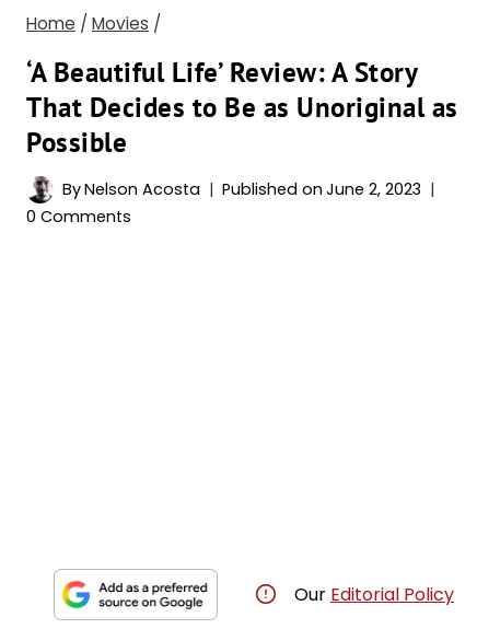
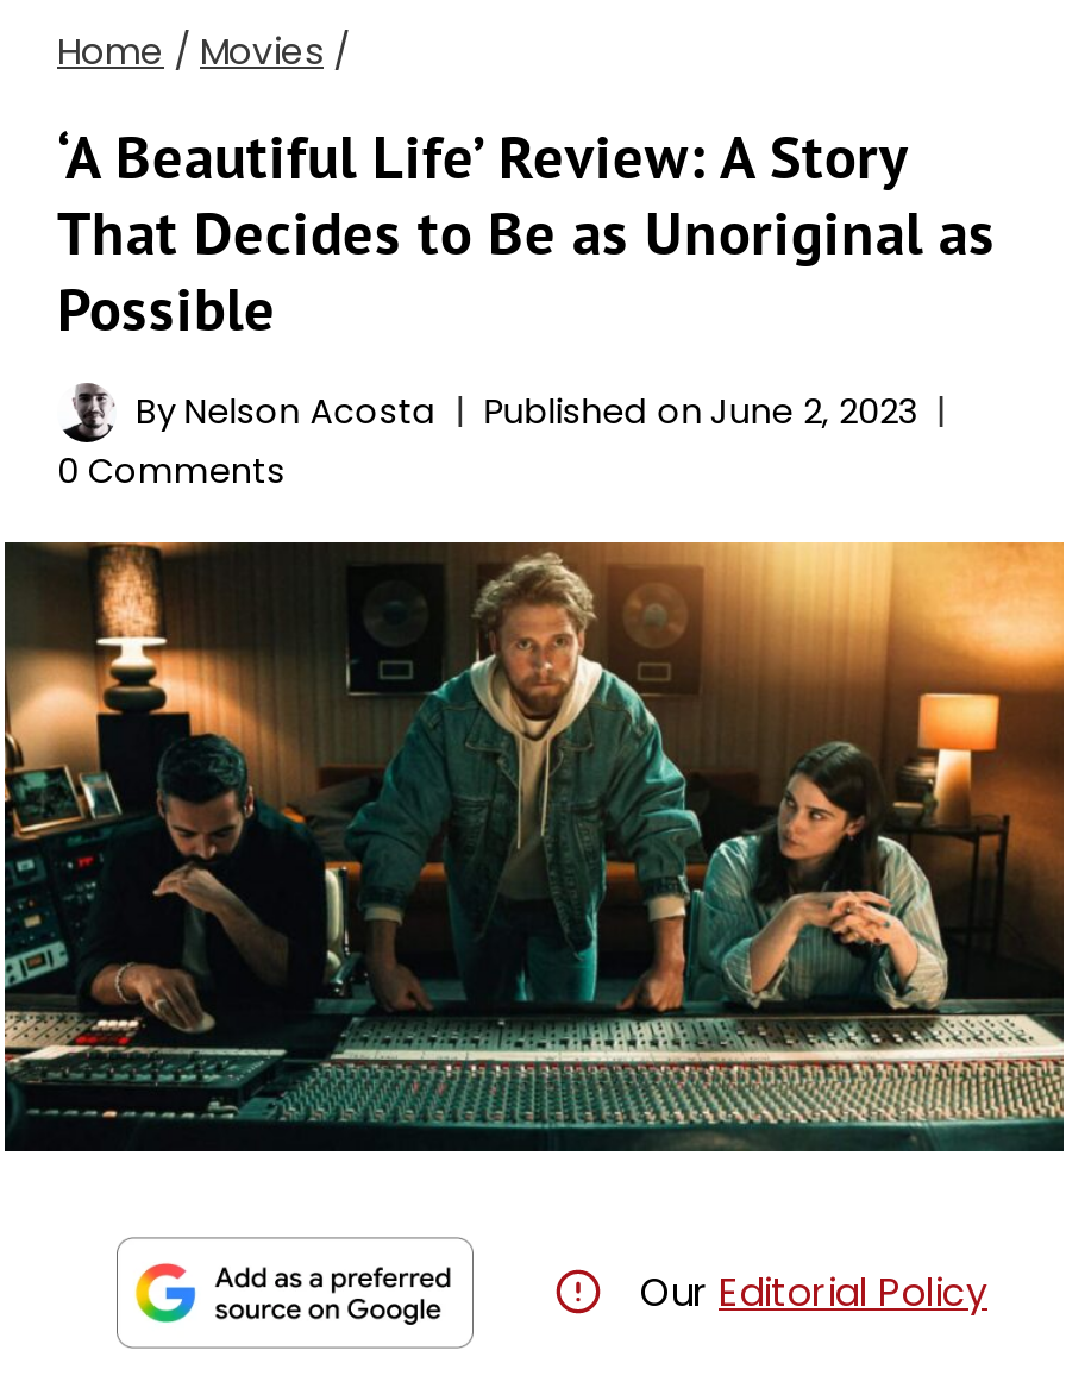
none -> [7,540,1059,1154] [image]

